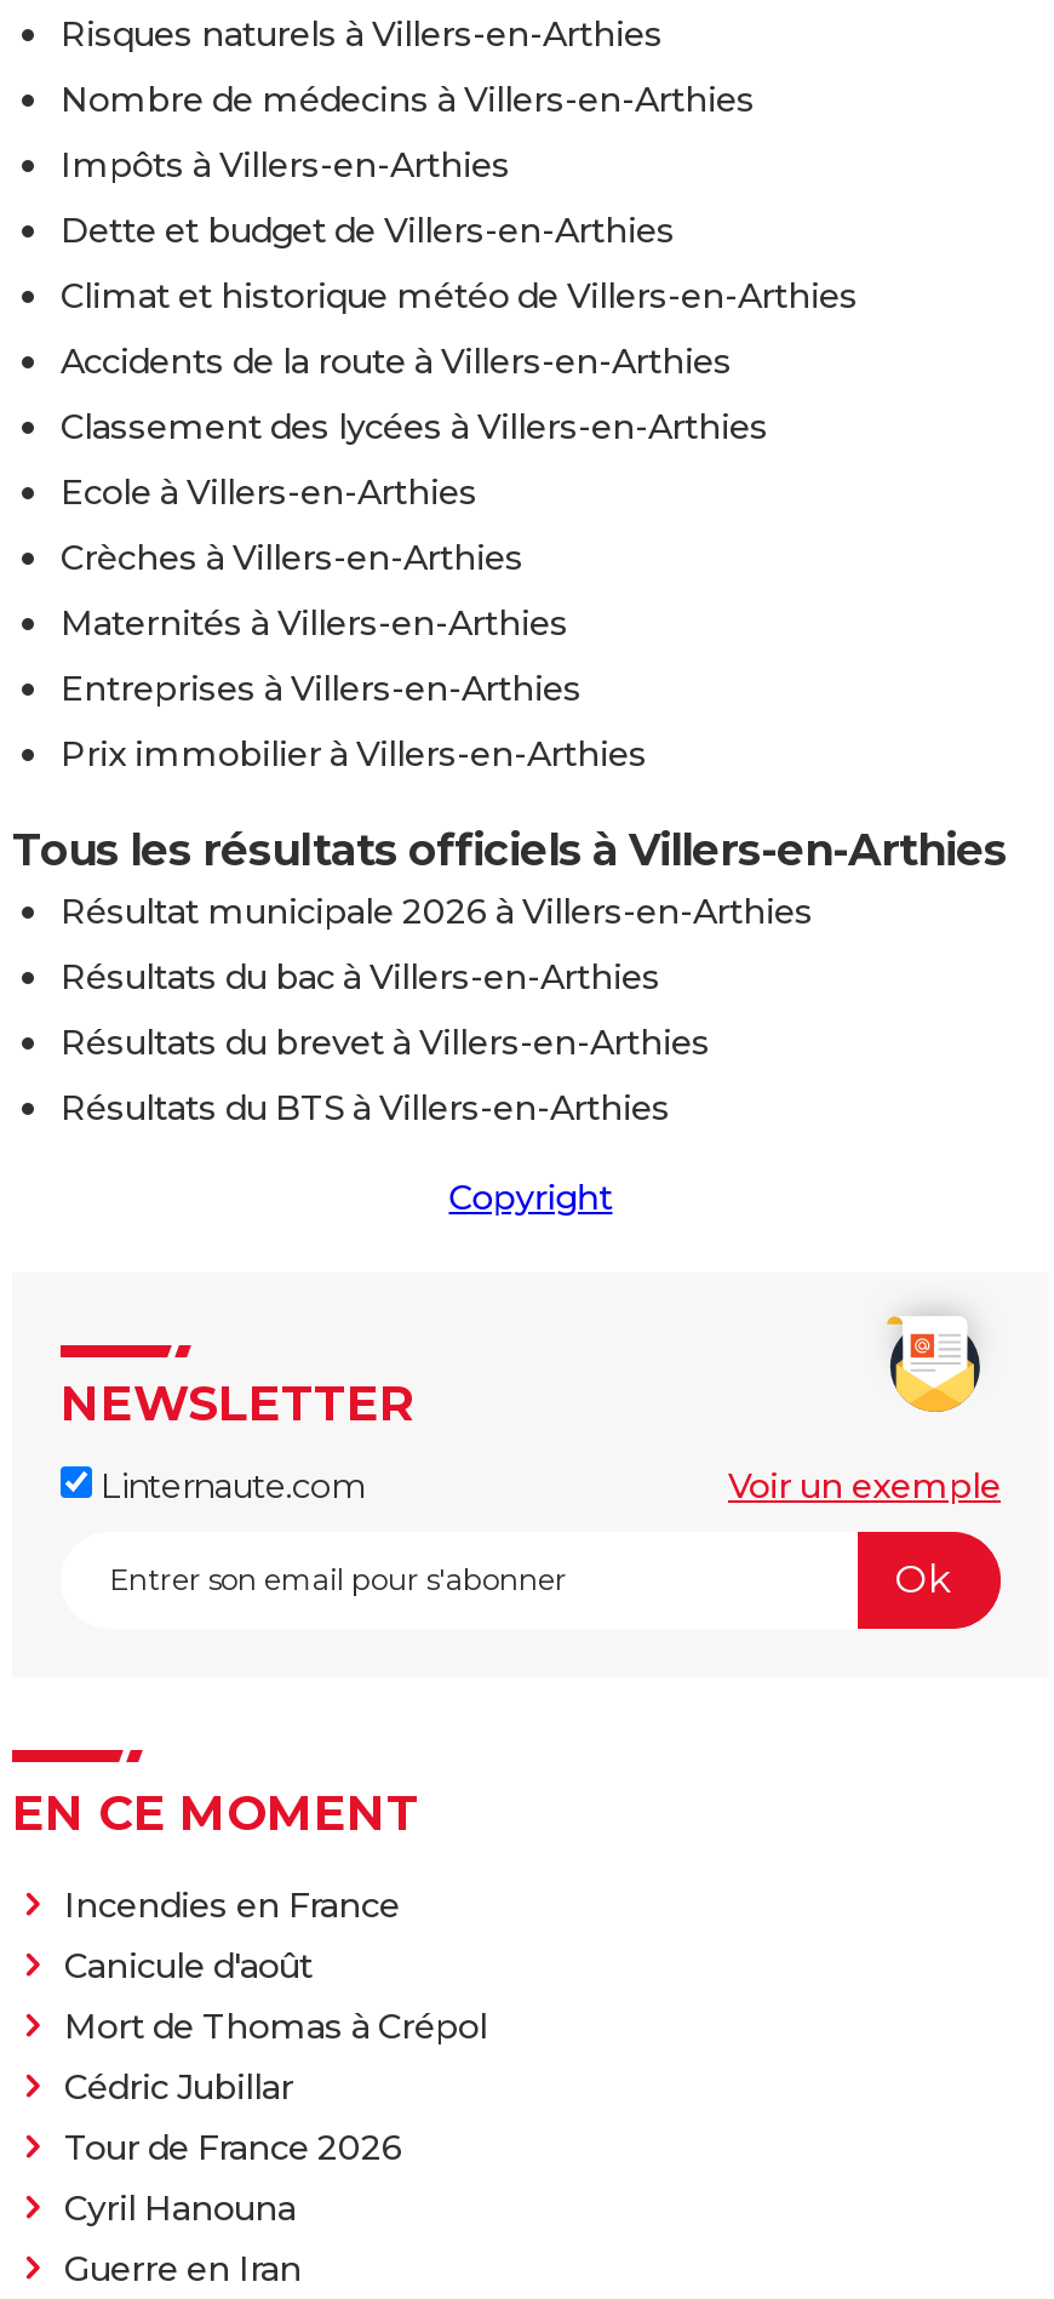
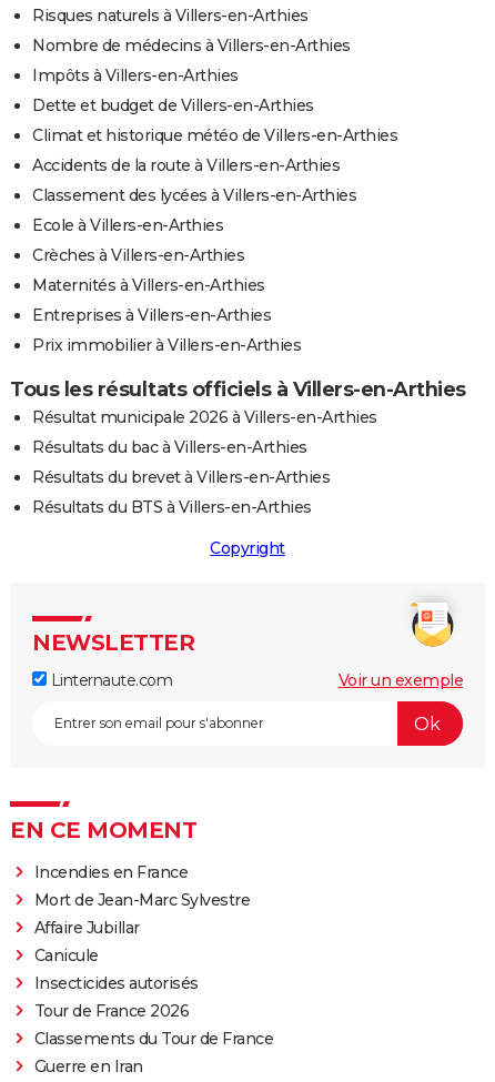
[64,1942,487,2107] Canicule d'août | Mort de Thomas à Crépol | Cédric Jubillar -> [34,890,250,994] Mort de Jean-Marc Sylvestre | Affaire Jubillar | Canicule | Insecticides autorisés
[64,2185,296,2228] Cyril Hanouna -> [34,1029,273,1049] Classements du Tour de France

